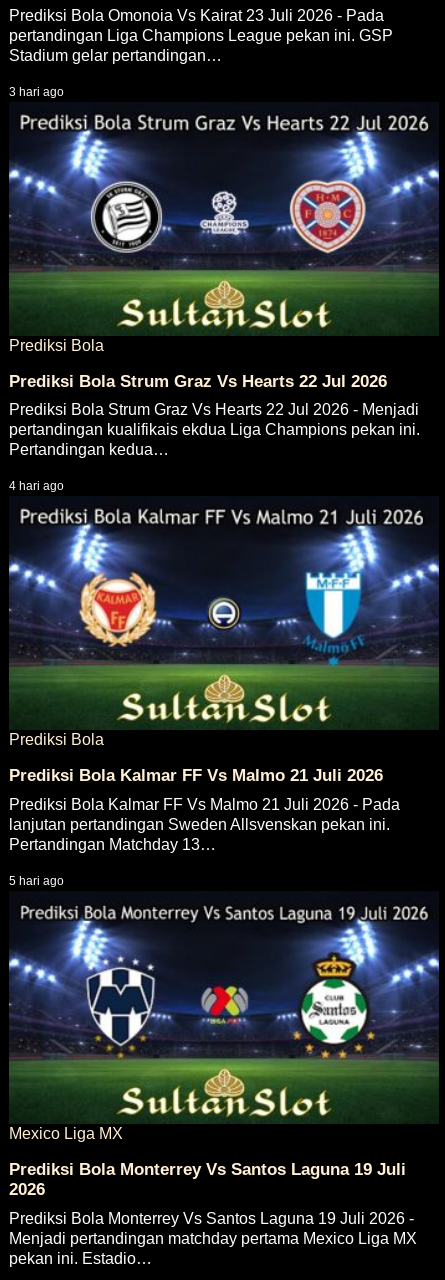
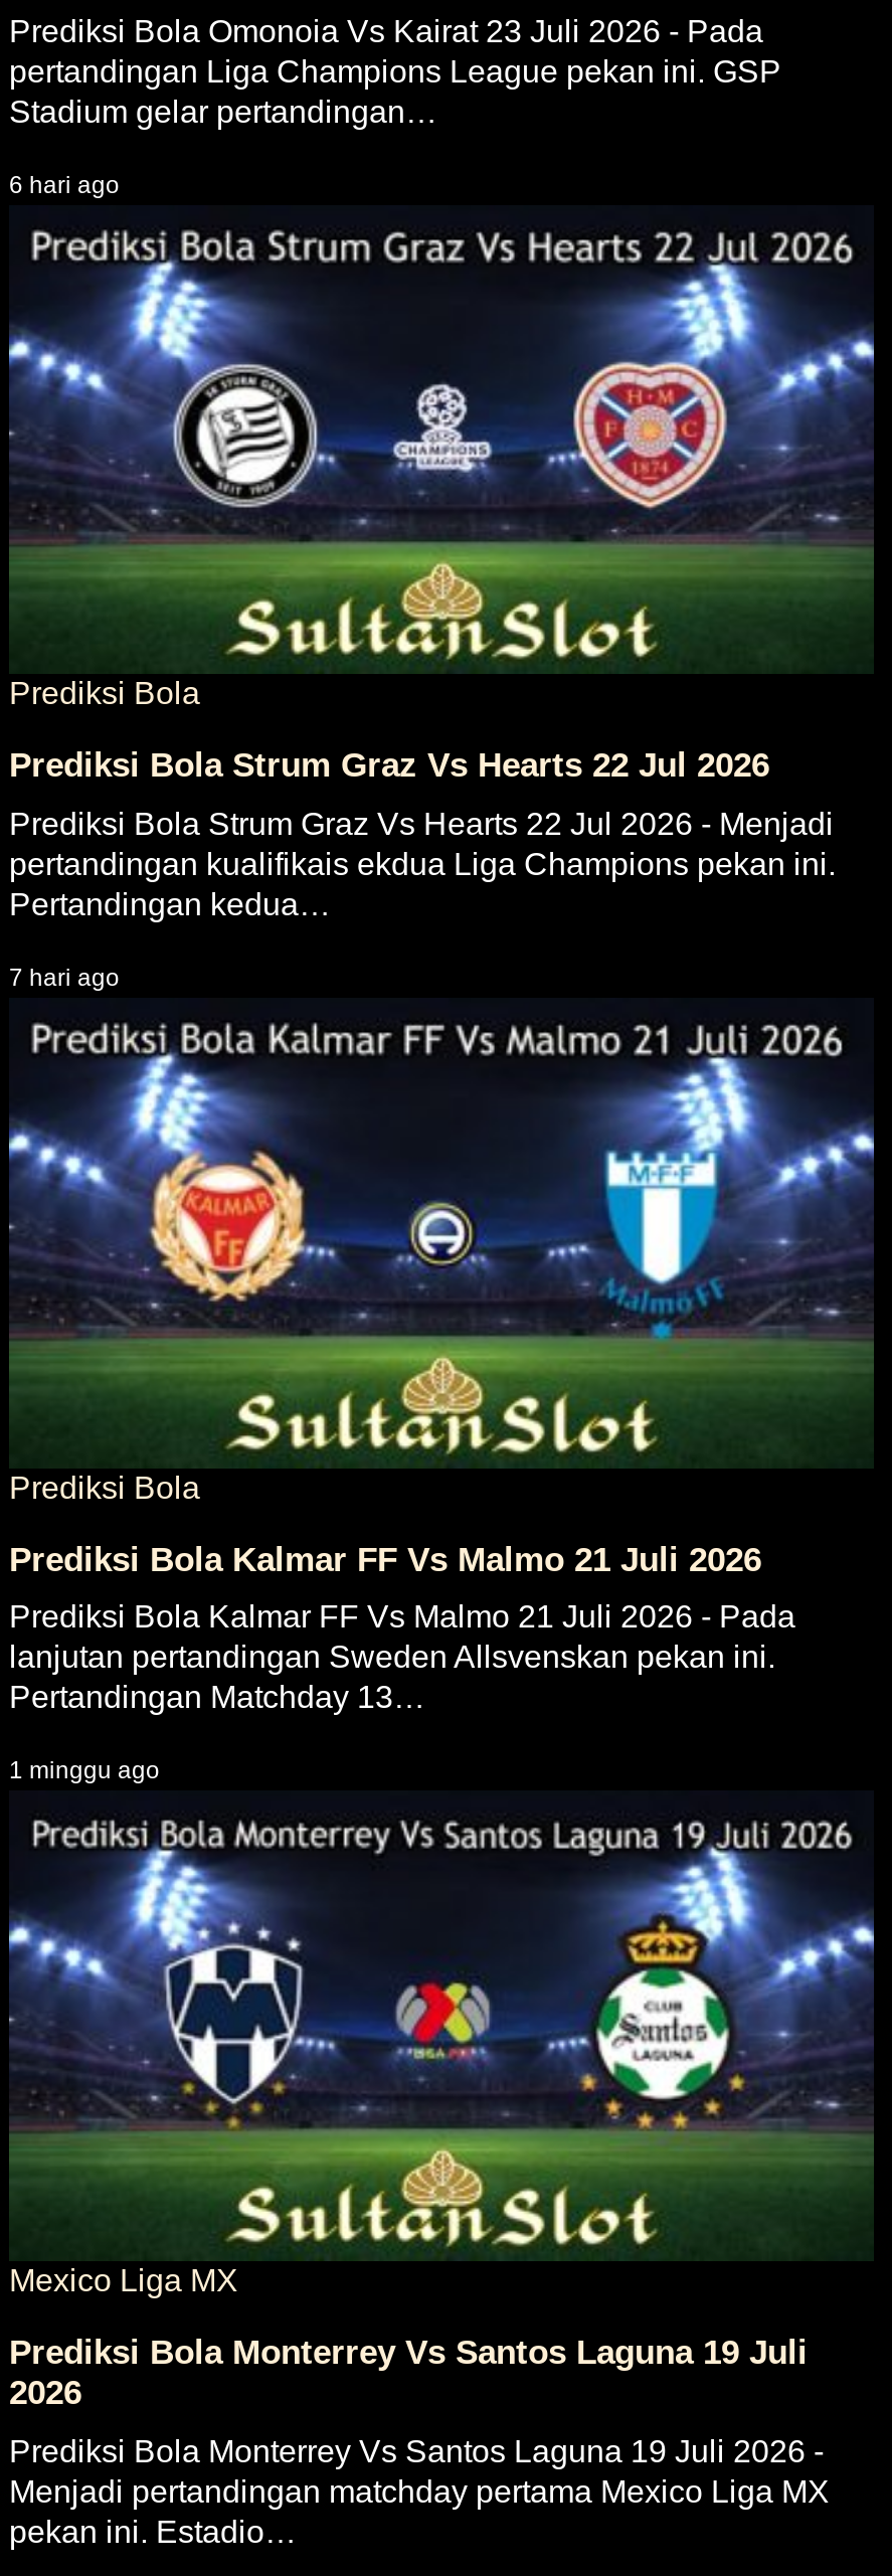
[9,85,64,99] 3 hari ago -> [9,170,120,199] 6 hari ago
[9,479,64,493] 4 hari ago -> [9,964,120,992] 7 hari ago
[9,874,64,888] 5 hari ago -> [9,1757,160,1785] 1 minggu ago

